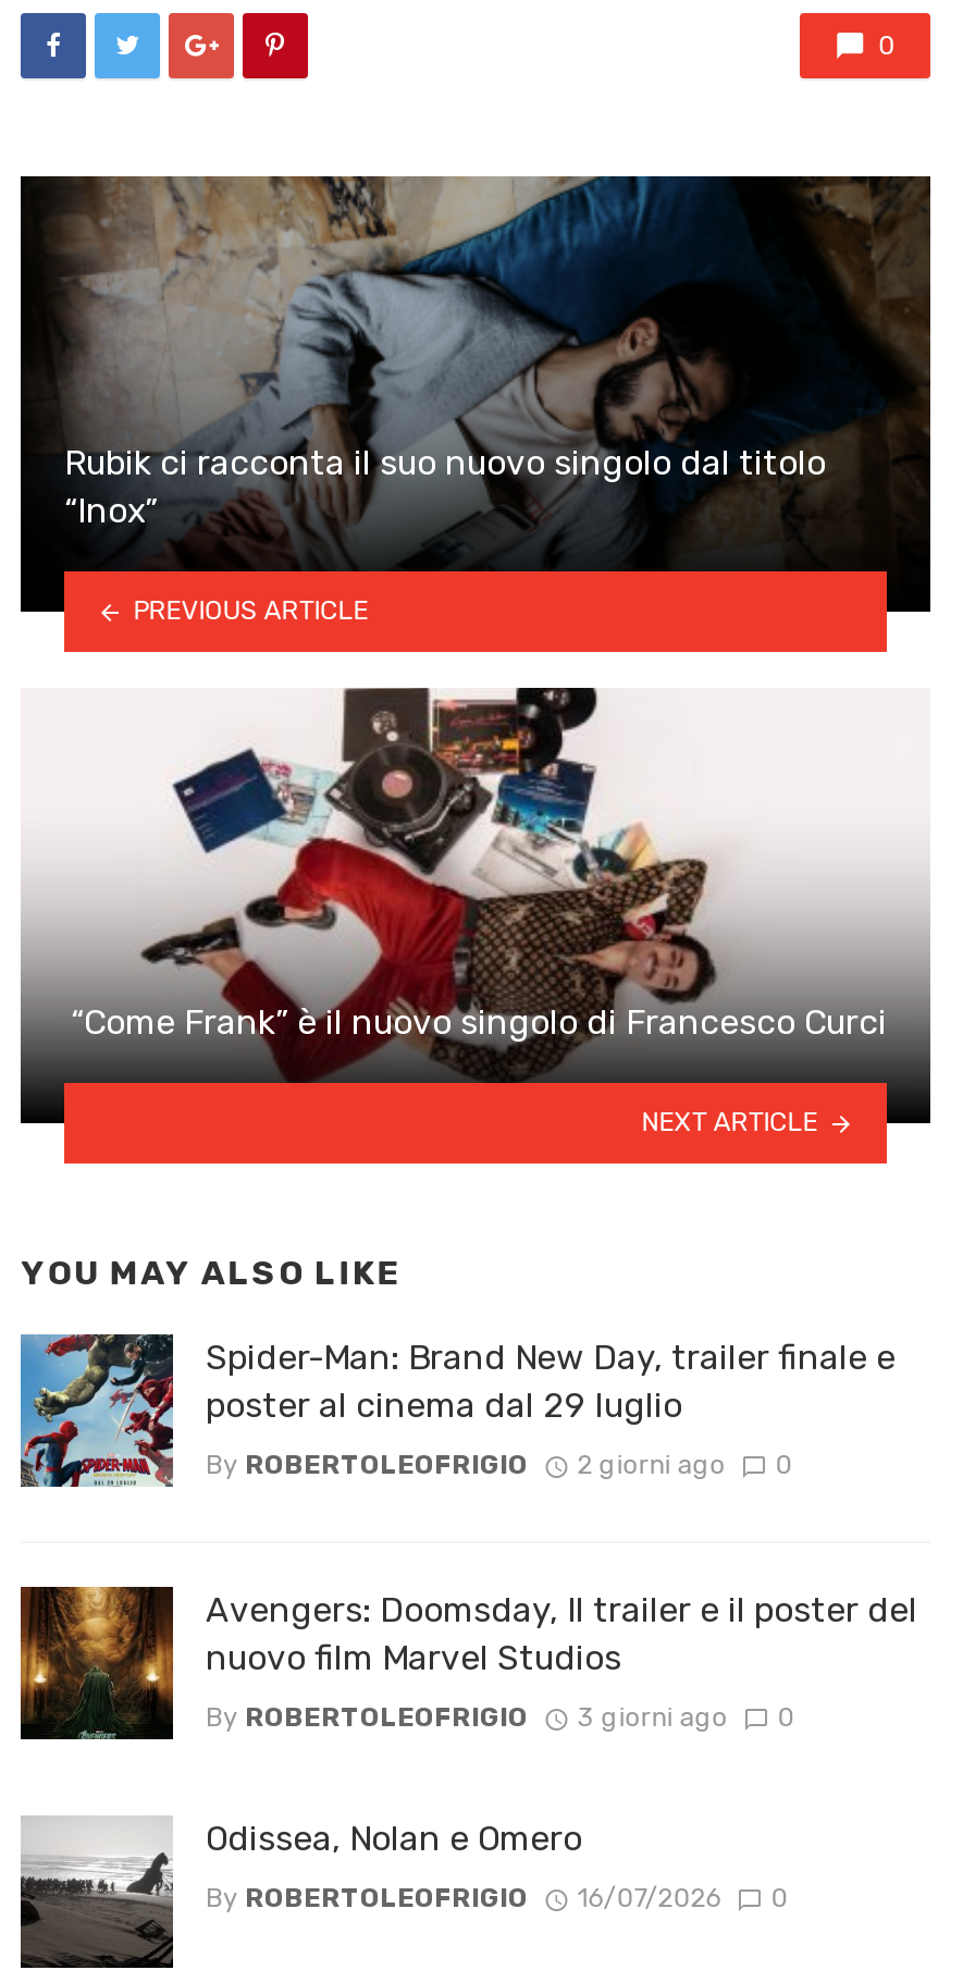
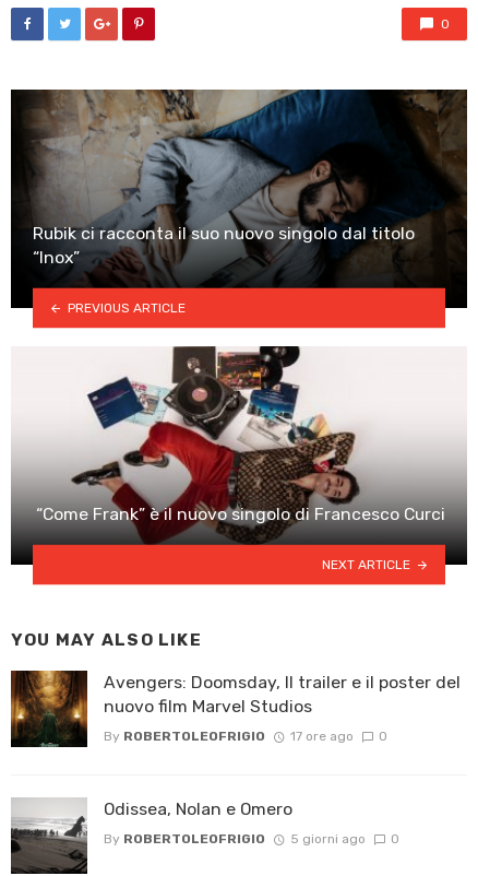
[18,1332,896,1489] [image] | Spider-Man: Brand New Day, trailer finale e | poster al cinema dal 29 luglio | By ROBERTOLEOFRIGIO | 2 giorni ago | 0 -> none
moved [18,1583,175,1741] -> [10,668,88,748]: [image]
[206,1702,795,1732] By ROBERTOLEOFRIGIO 3 giorni ago 0 -> [104,728,387,744] By ROBERTOLEOFRIGIO 17 ore ago 0
[206,1882,788,1913] By ROBERTOLEOFRIGIO 16/07/2026 0 -> [104,831,399,846] By ROBERTOLEOFRIGIO 5 giorni ago 0

